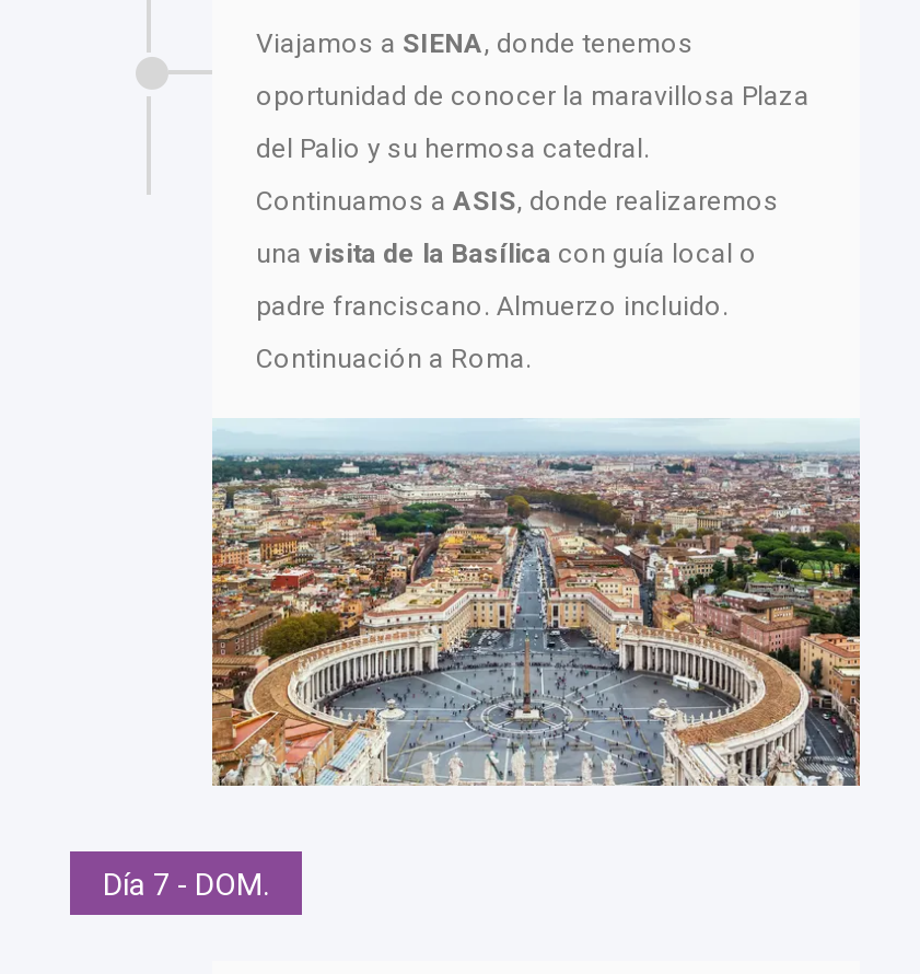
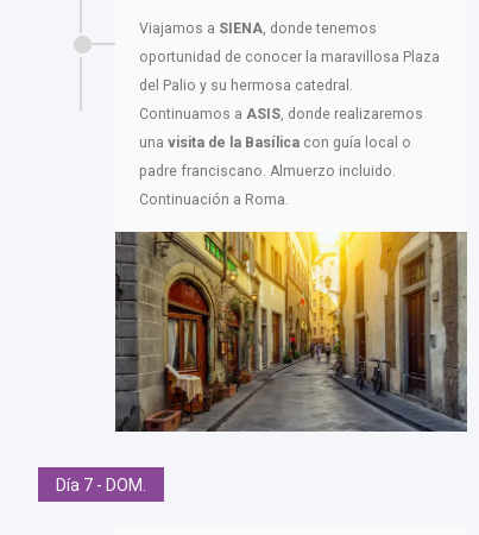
[210,418,862,788] [image] -> [114,231,467,433] [image]

